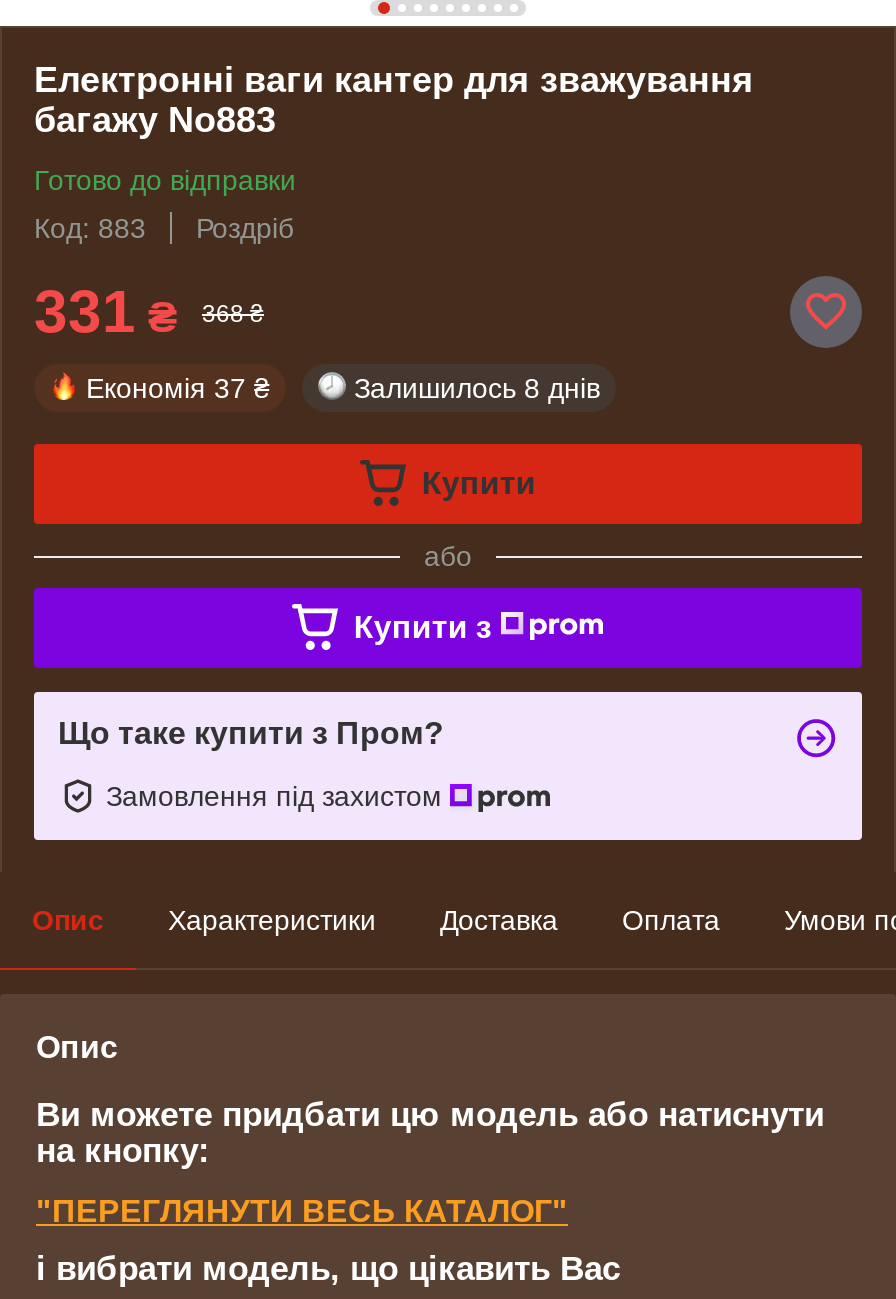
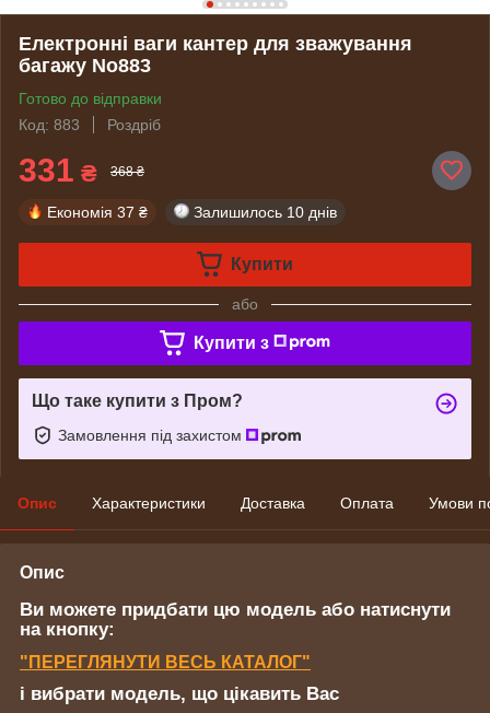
[354,372,600,404] Залишилось 8 днів -> [194,203,337,221] Залишилось 10 днів

